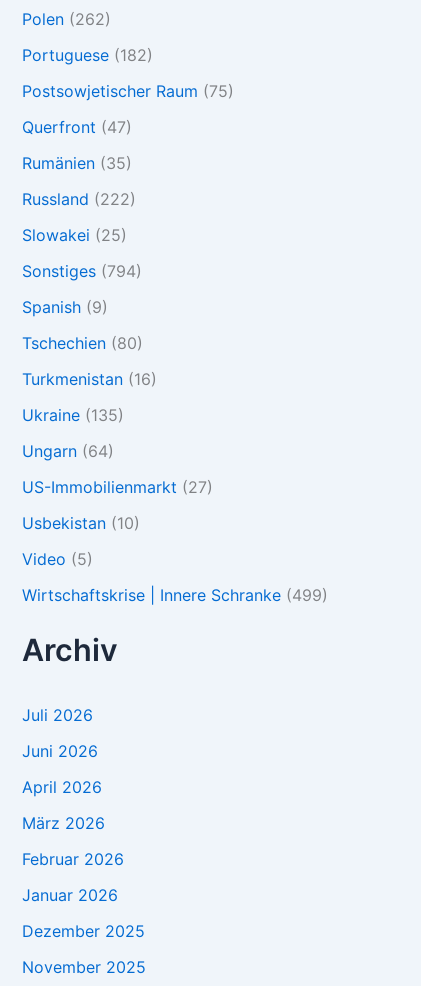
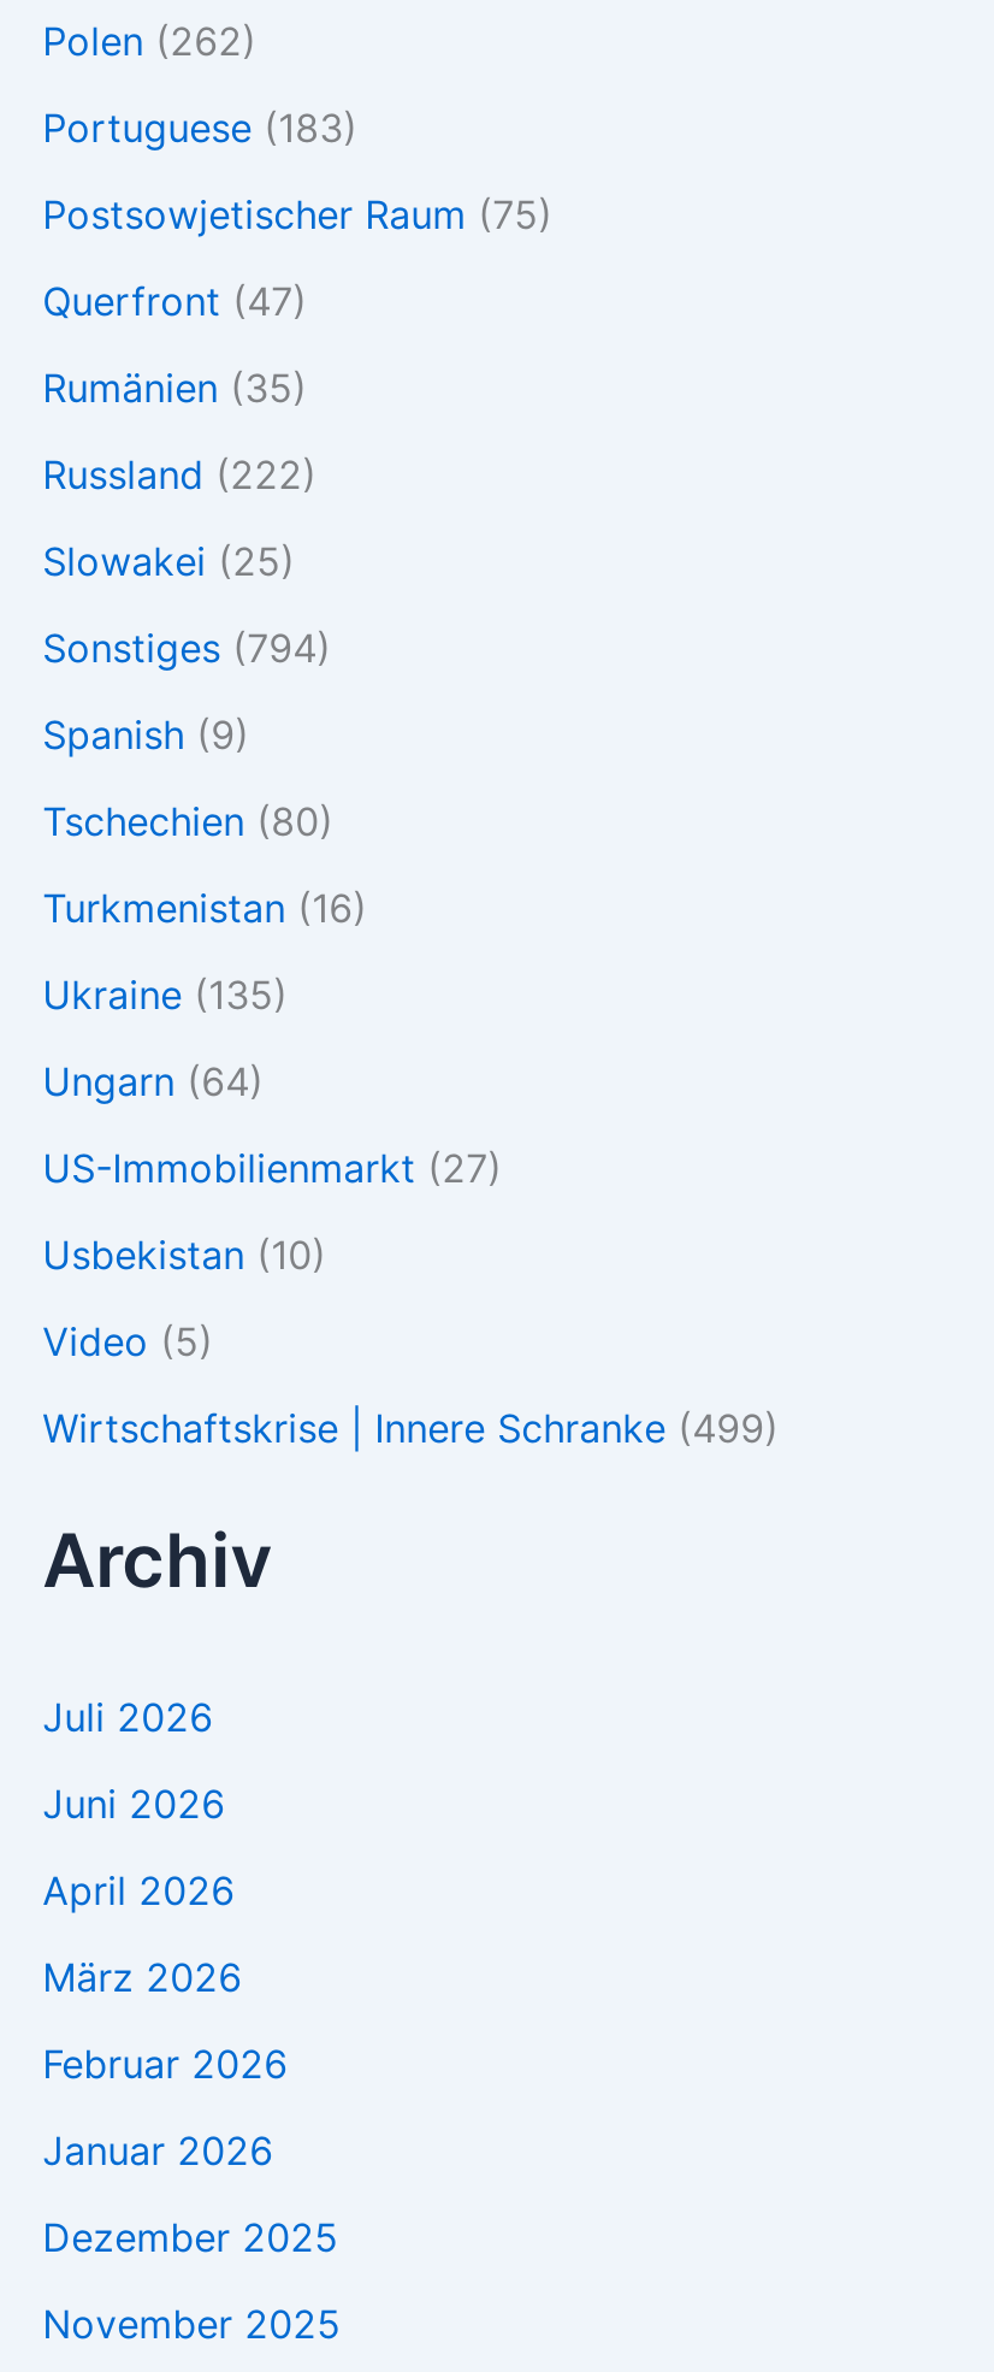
[22,45,153,65] Portuguese (182) -> [42,104,358,152] Portuguese (183)

